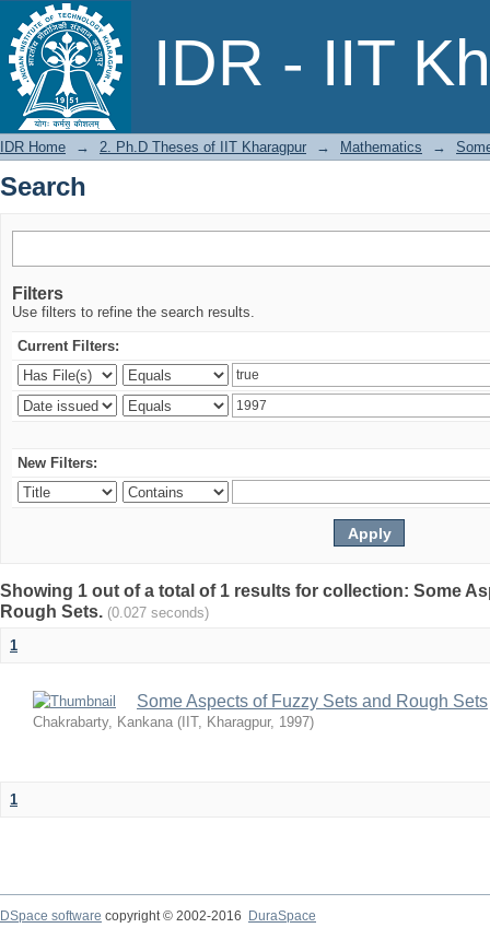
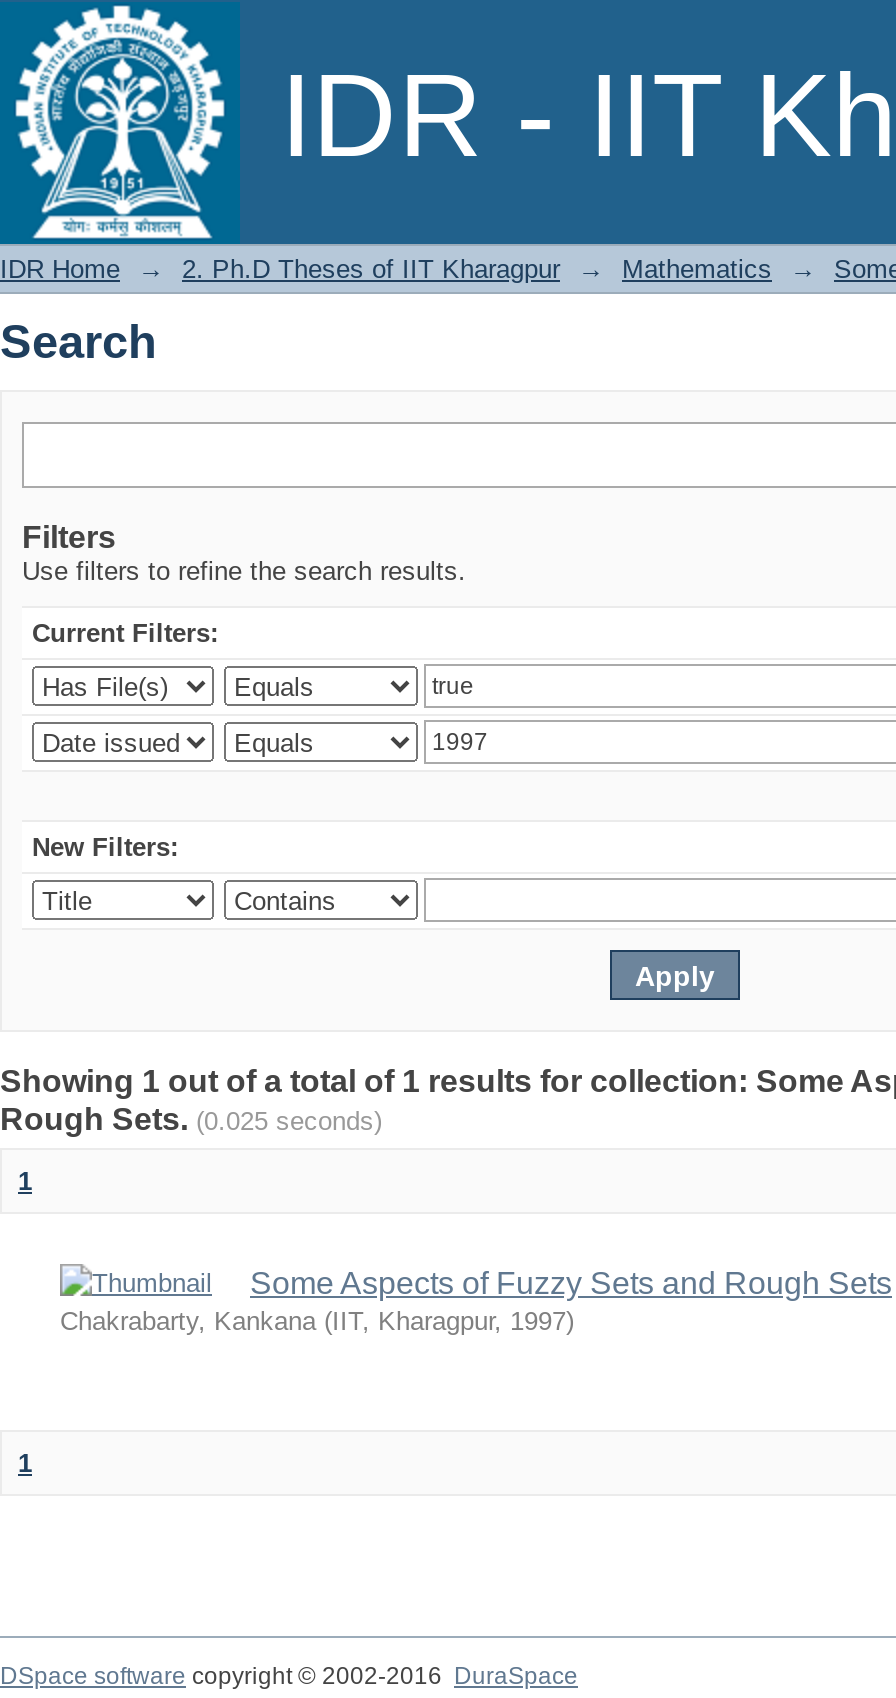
[0,602,209,621] Rough Sets. (0.027 seconds) -> [0,1102,382,1136] Rough Sets. (0.025 seconds)

